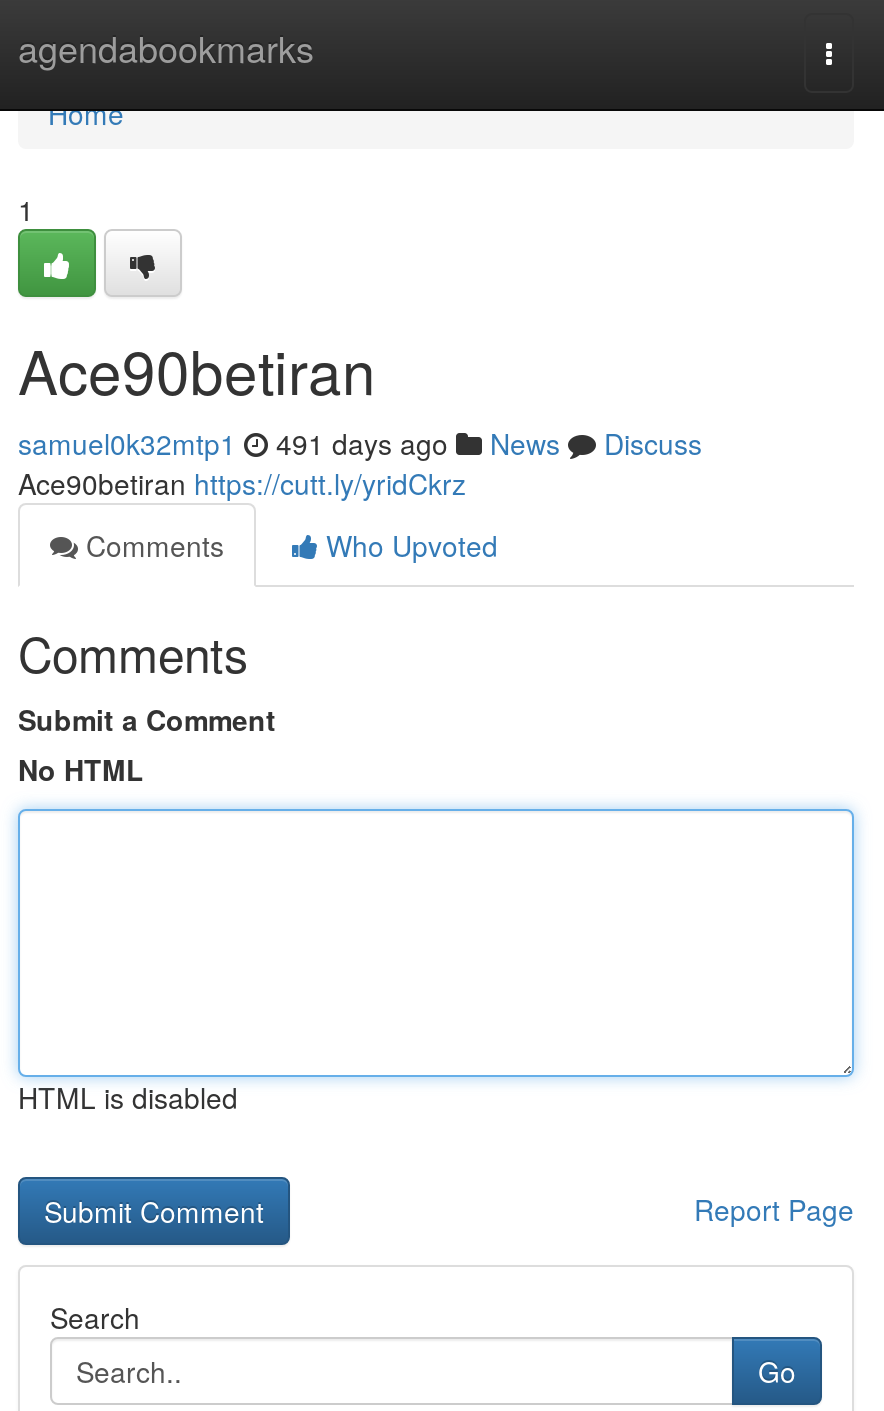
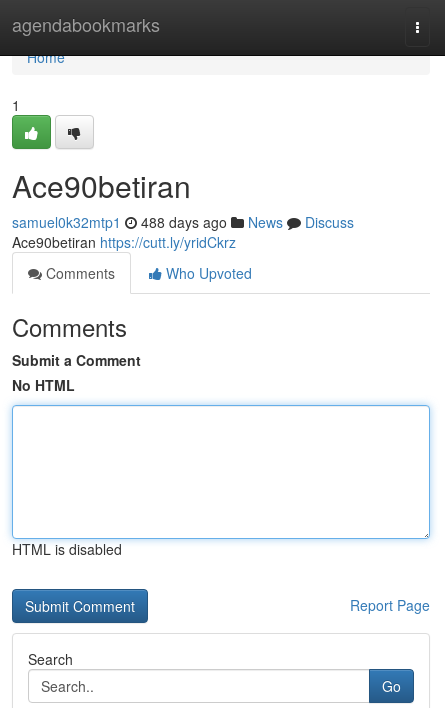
[18,423,702,463] samuel0k32mtp1 491 days ago News Discuss -> [12,212,354,232] samuel0k32mtp1 488 days ago News Discuss

